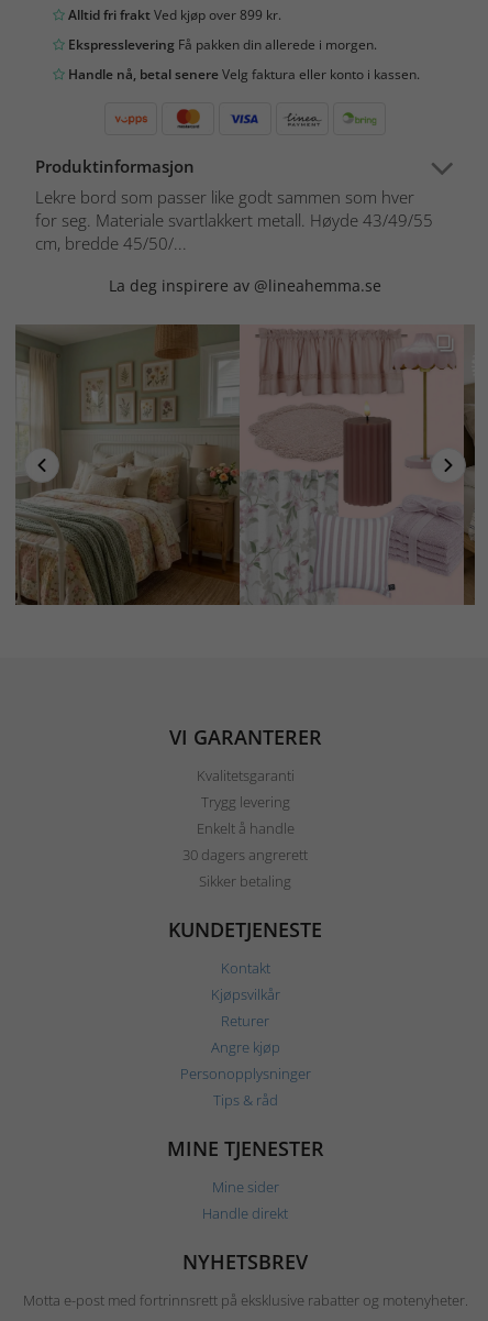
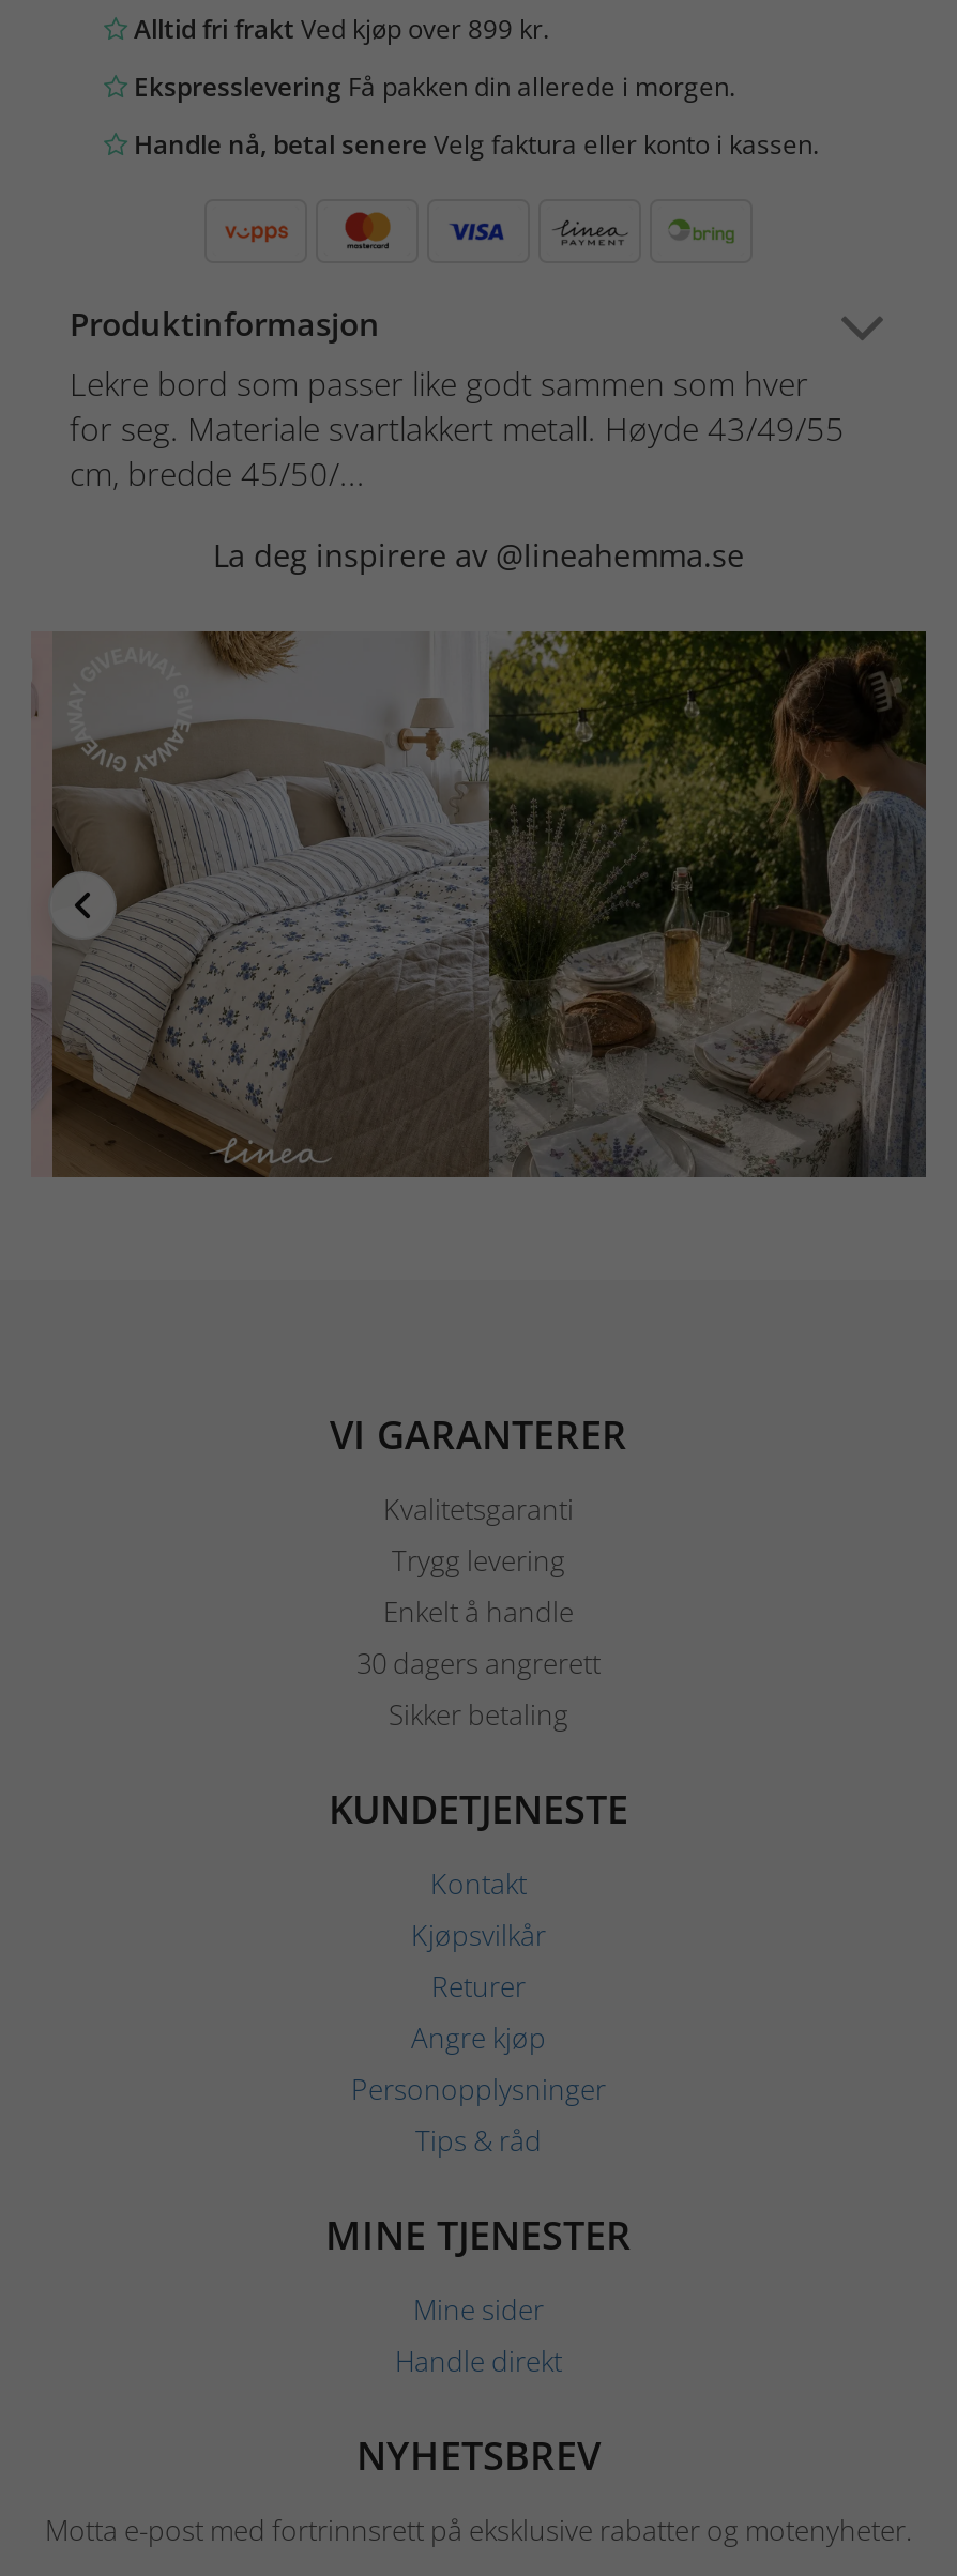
[14,323,476,606] [image] -> [31,629,928,1179] [image]

